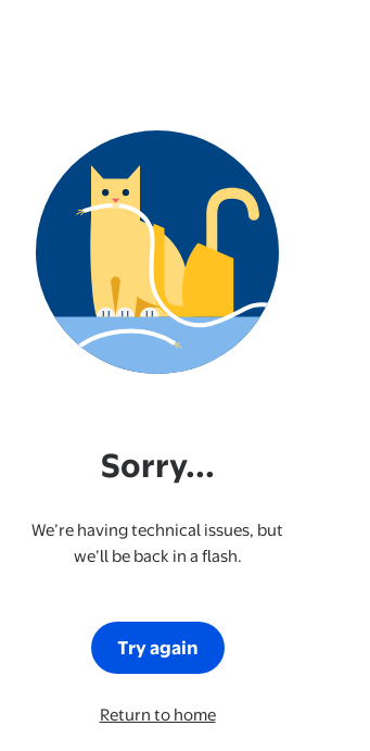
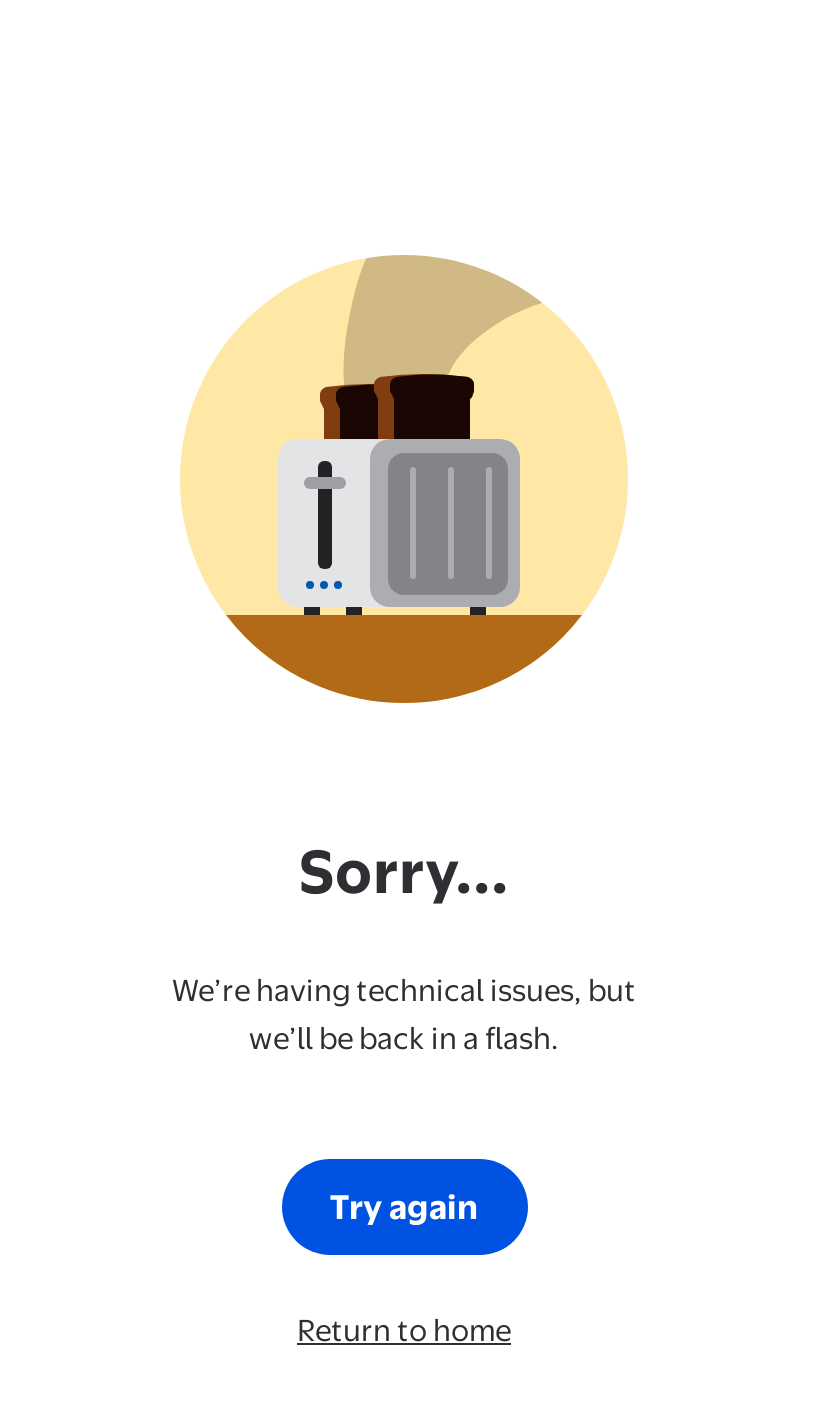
[35,129,280,375] [image] -> [180,255,628,705] [image]

